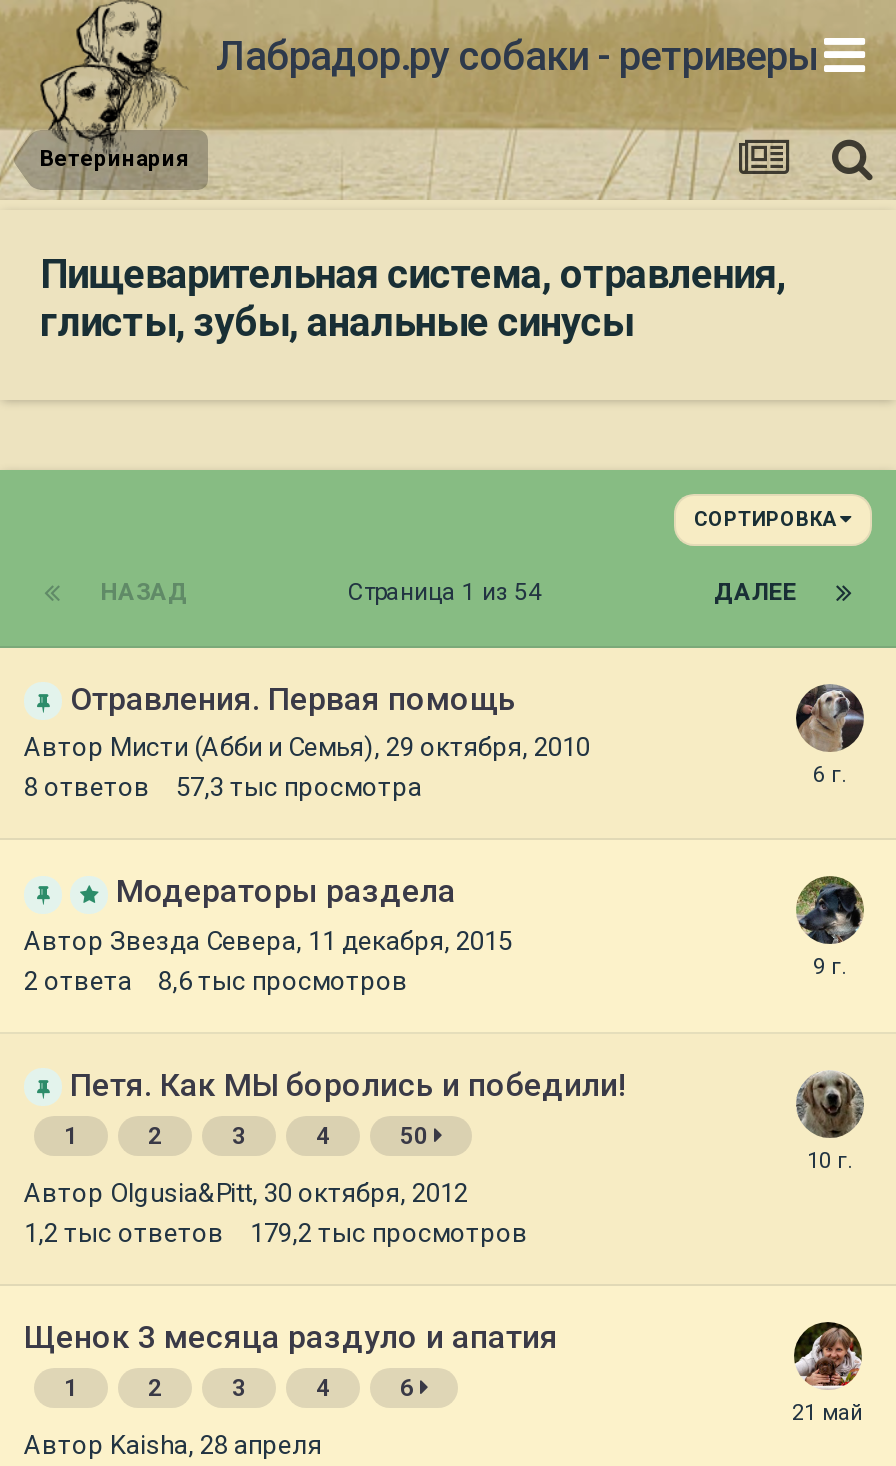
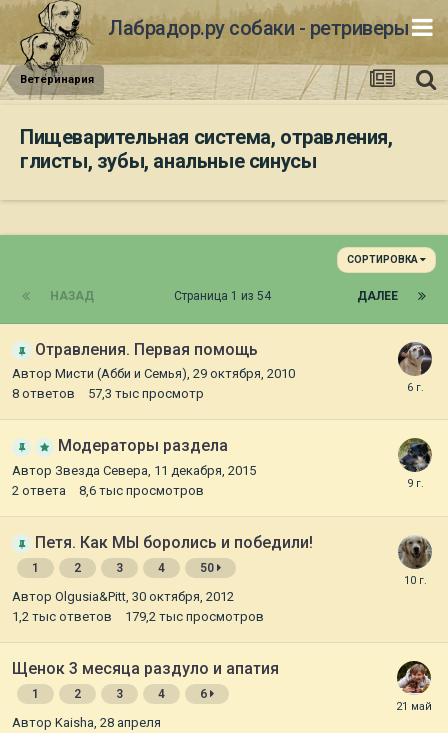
[176,772,422,802] 57,3 тыс просмотра -> [88,386,204,401] 57,3 тыс просмотр

